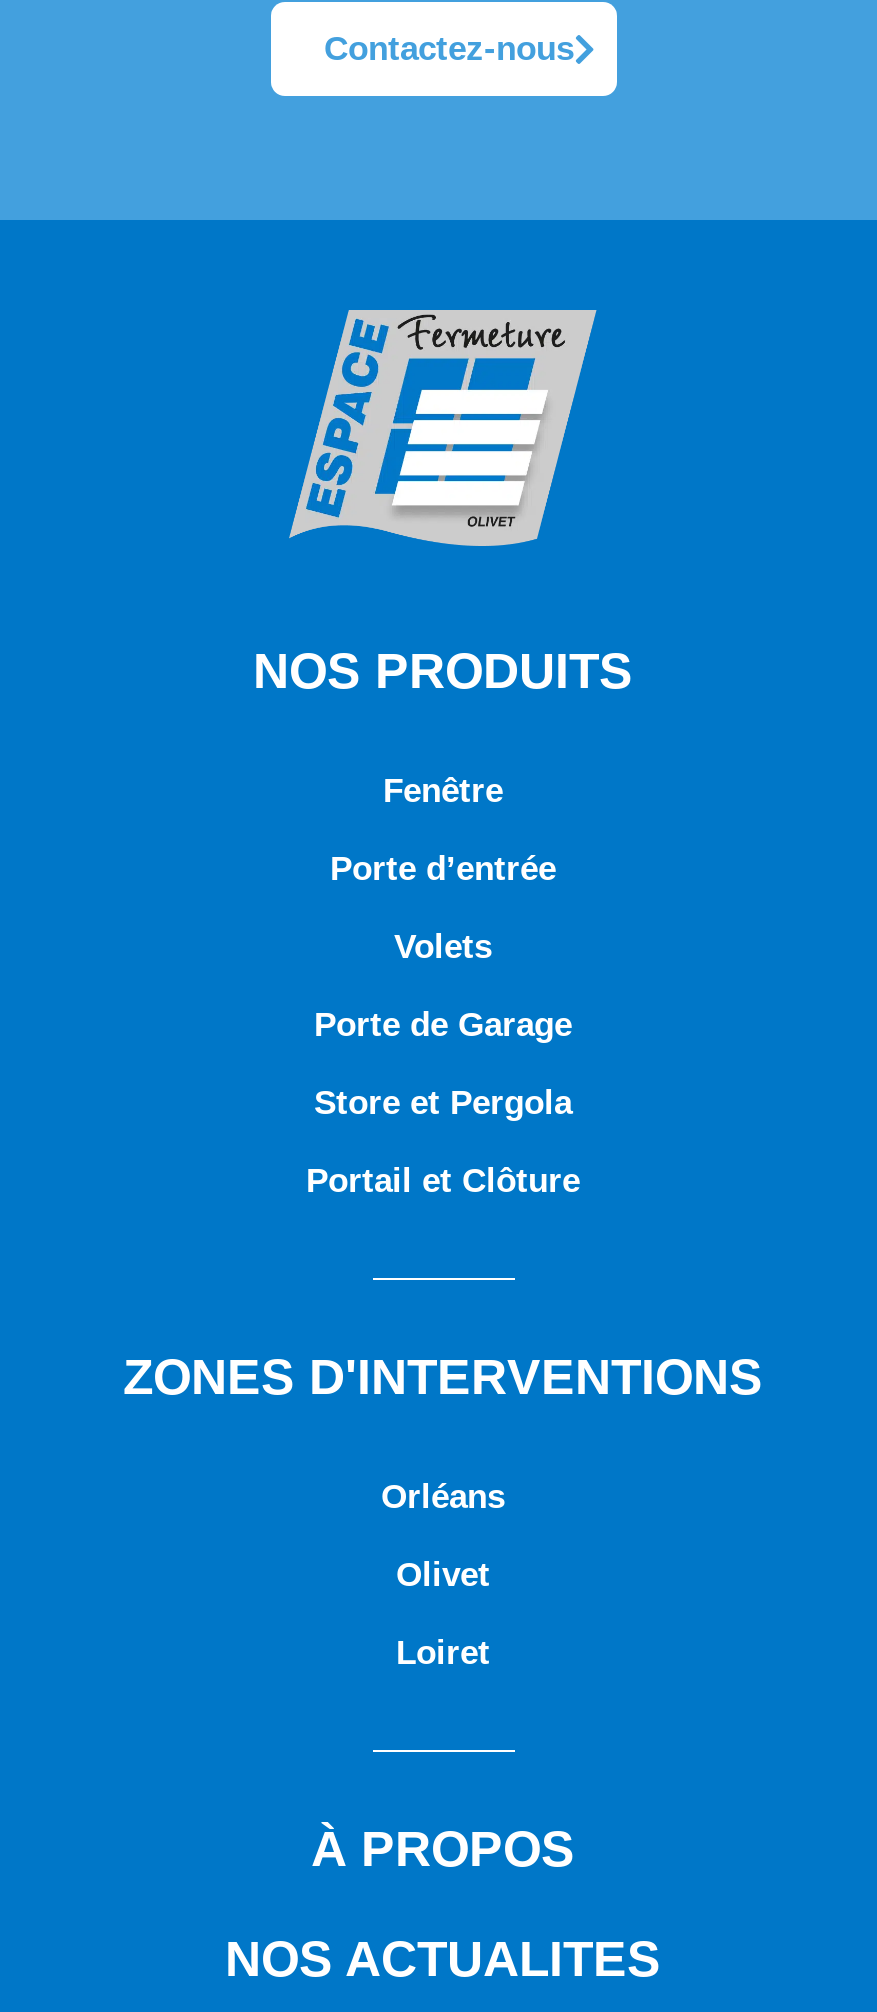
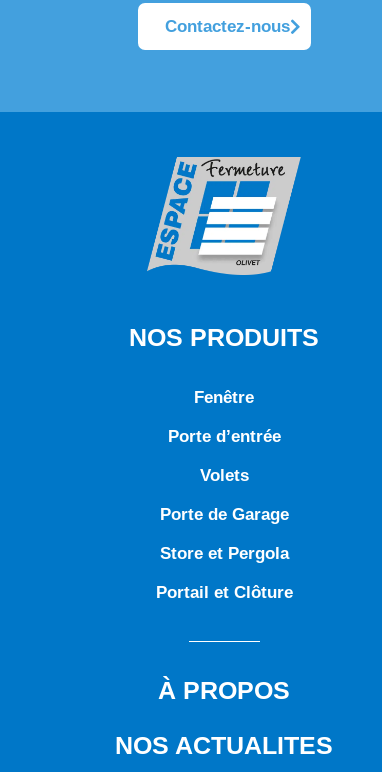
[123,1349,763,1673] ZONES D'INTERVENTIONS | Orléans | Olivet | Loiret -> none

